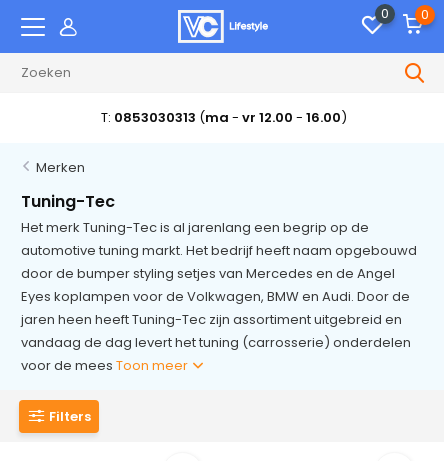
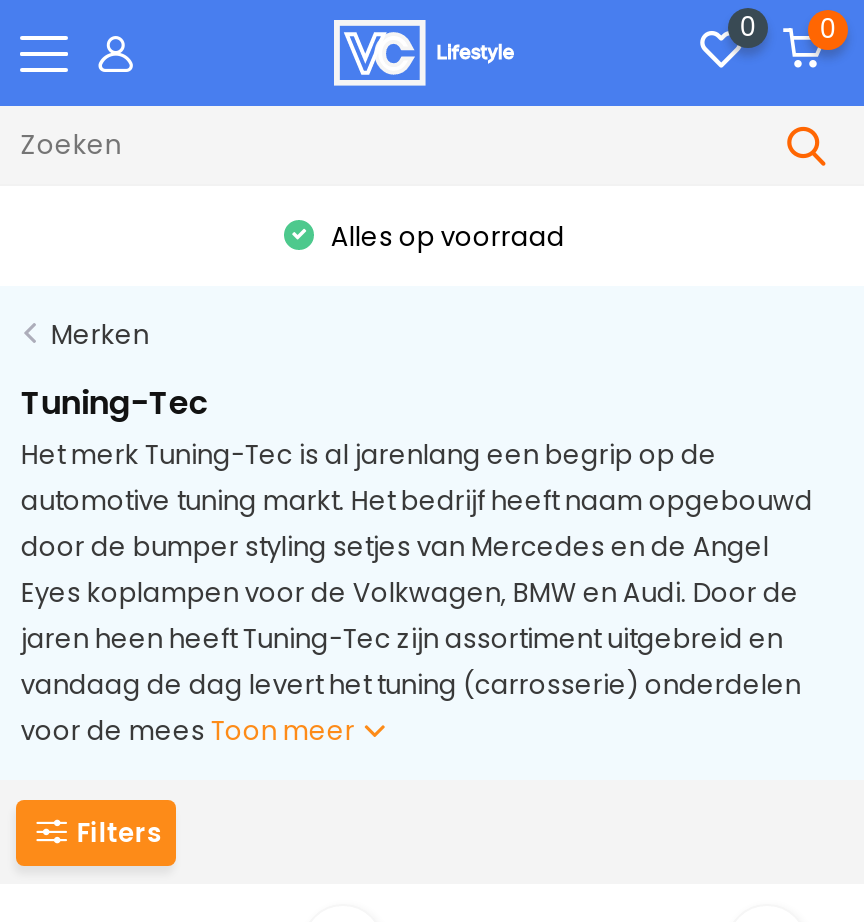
[101,108,347,127] T: 0853030313 (ma - vr 12.00 - 16.00) -> [325,217,565,255] Alles op voorraad

